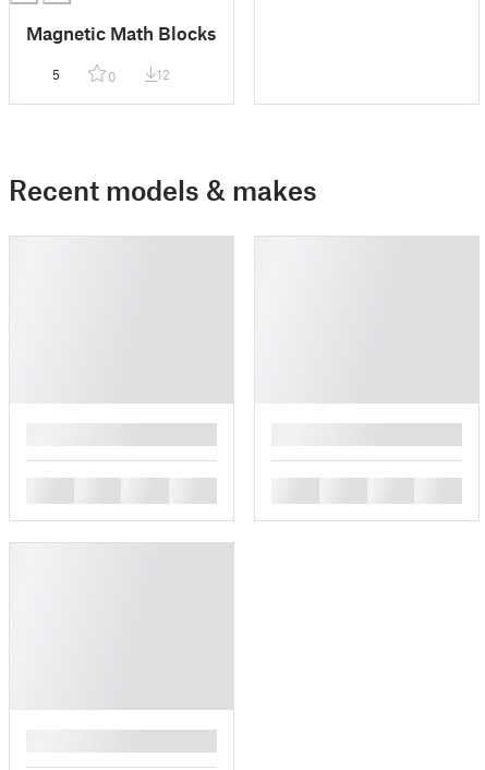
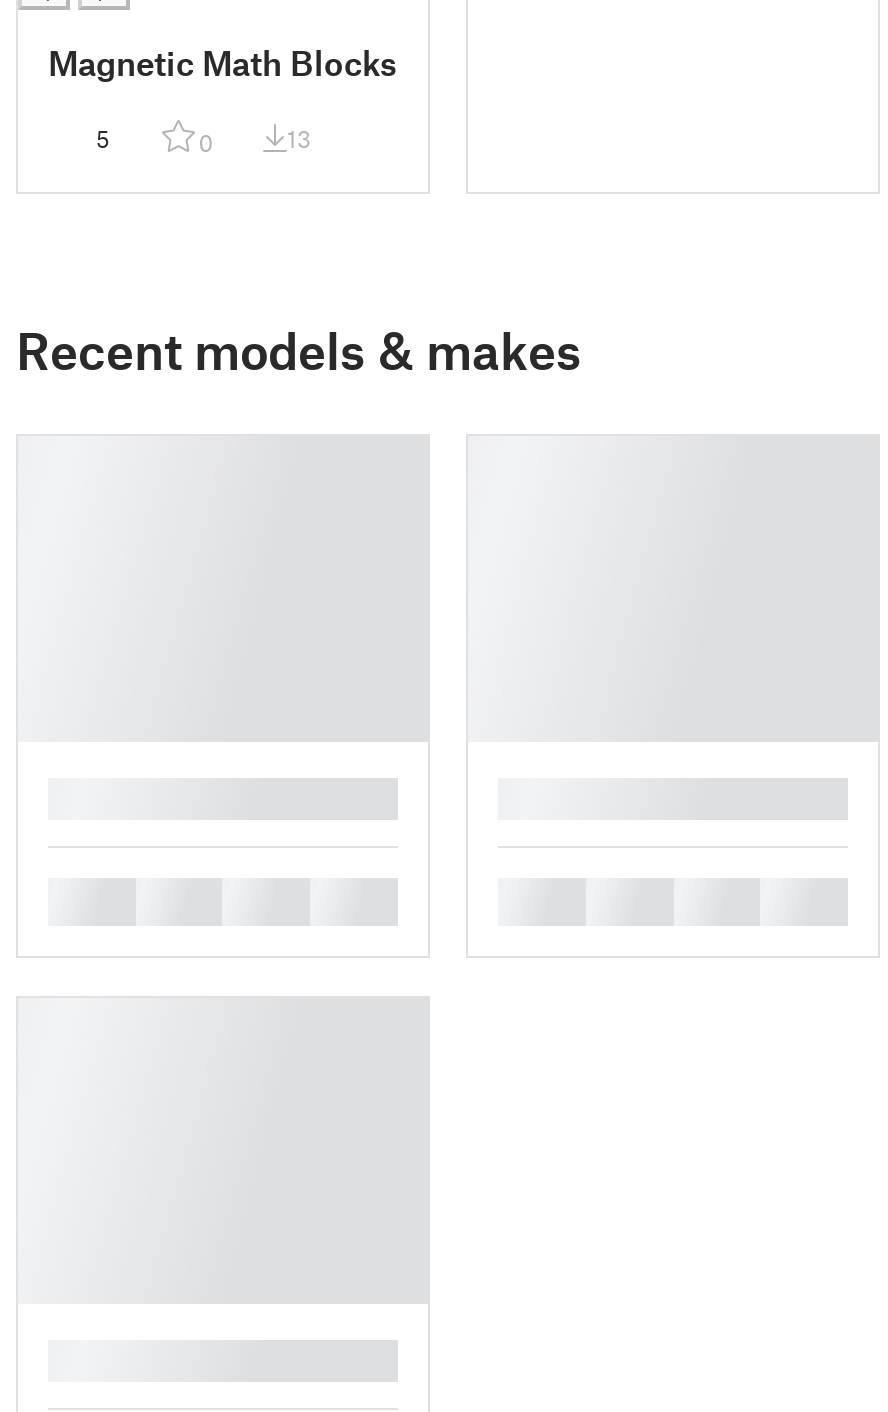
[156,66,169,82] 12 -> [287,124,311,152] 13

